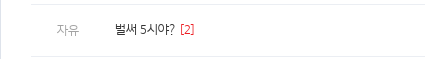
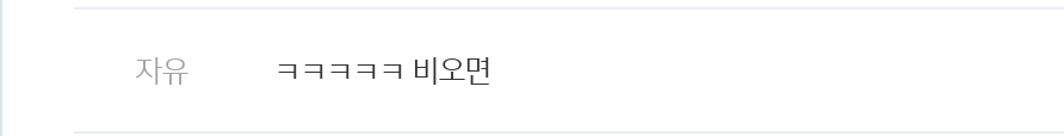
[115,22,194,37] 벌써 5시야? [2] -> [274,52,491,88] ㅋㅋㅋㅋㅋ 비오면

